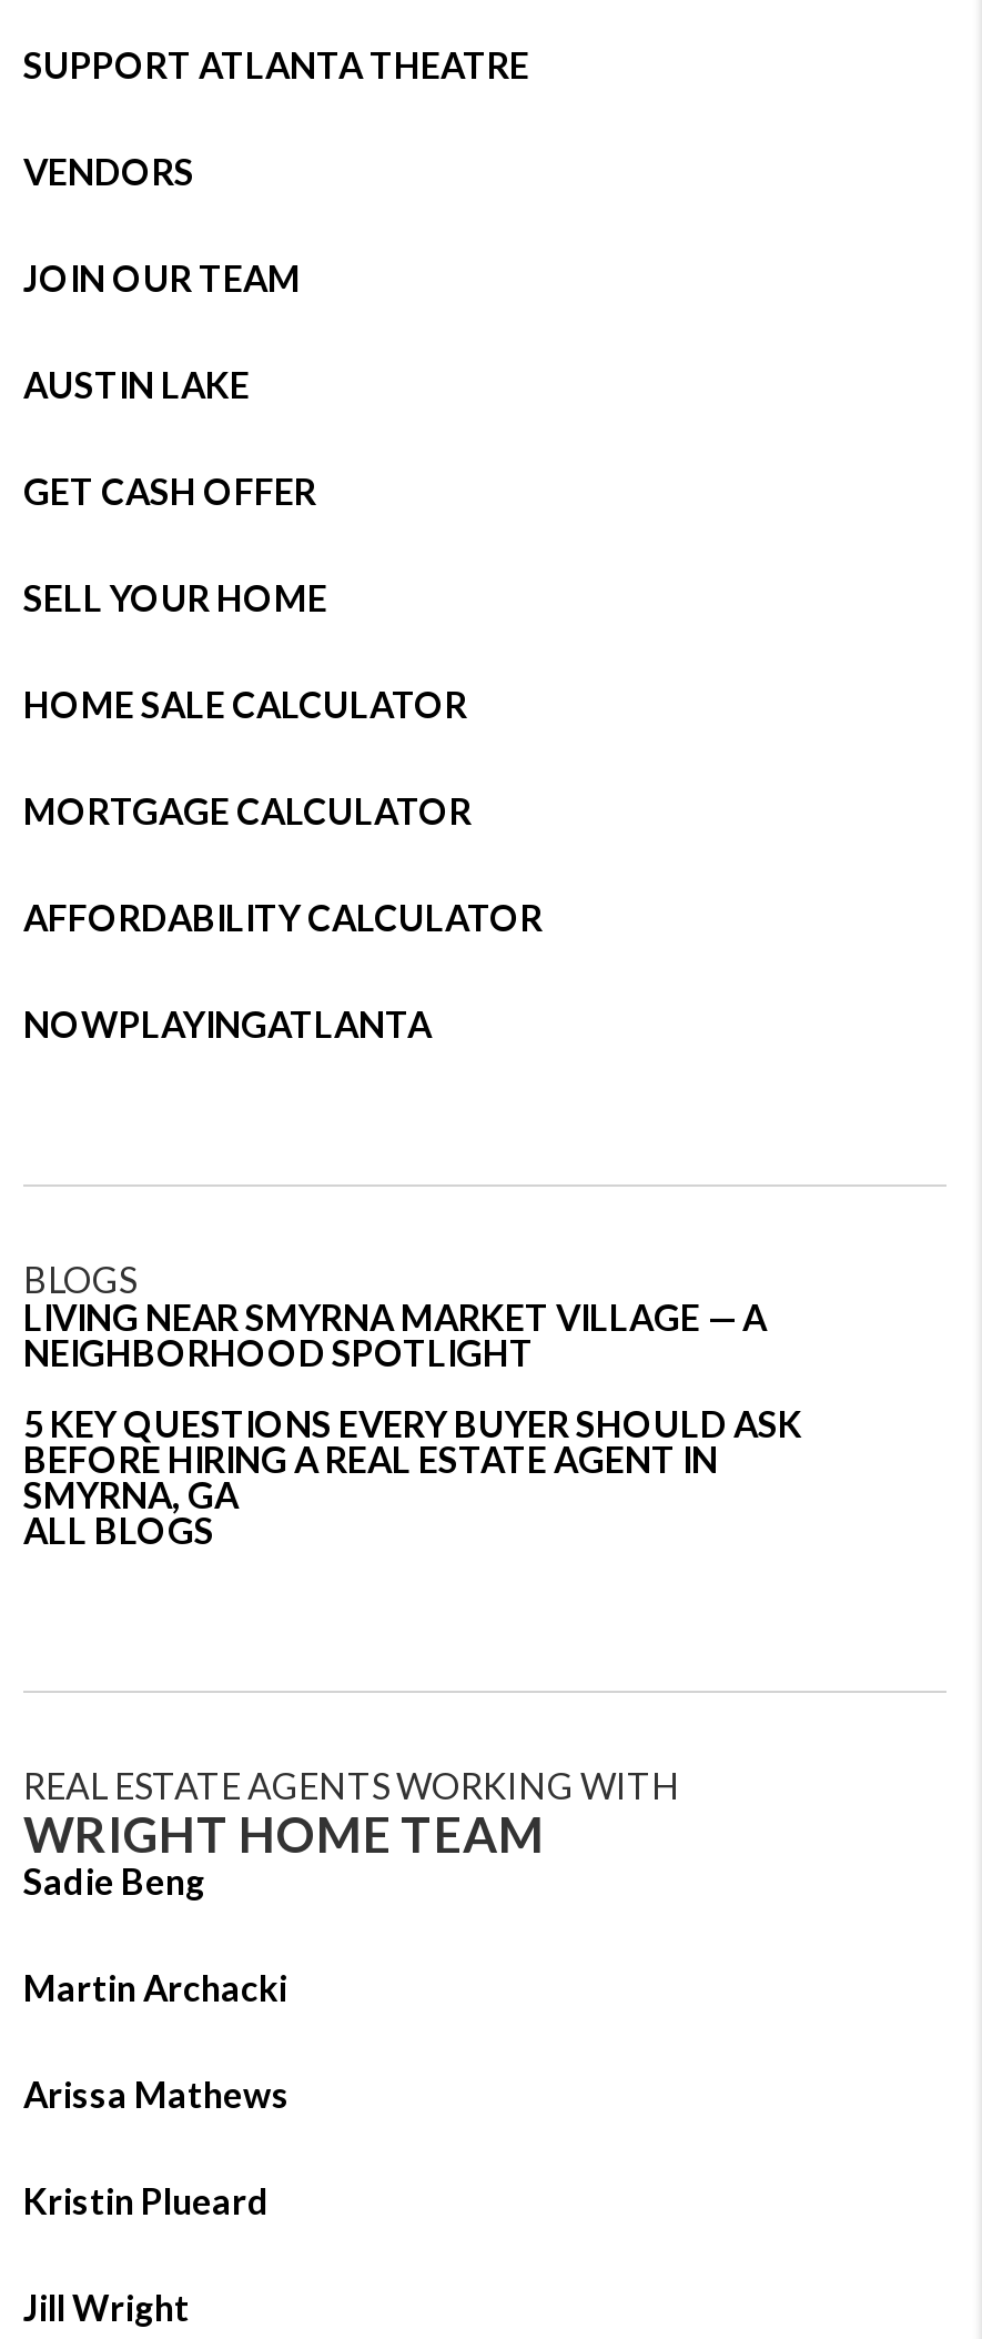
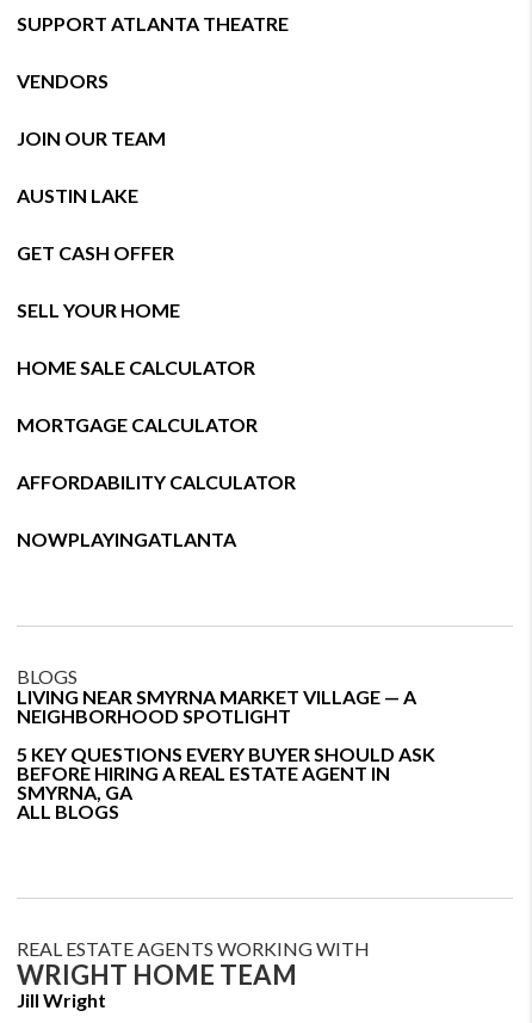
[23,1859,290,2221] Sadie Beng | Martin Archacki | Arissa Mathews | Kristin Plueard -> none

